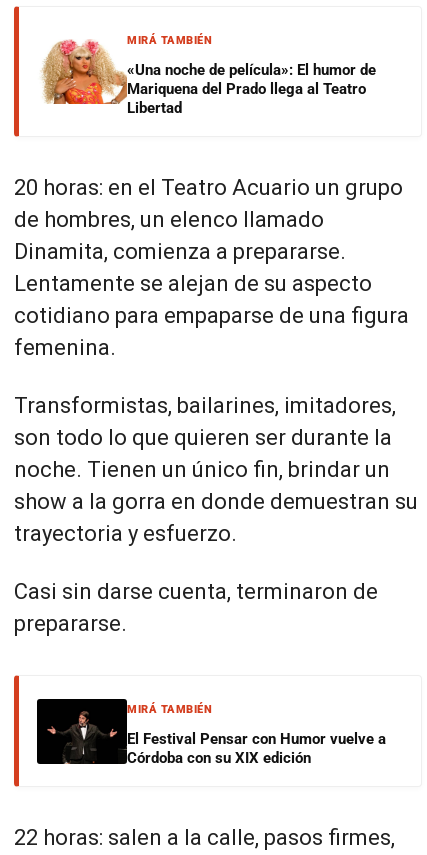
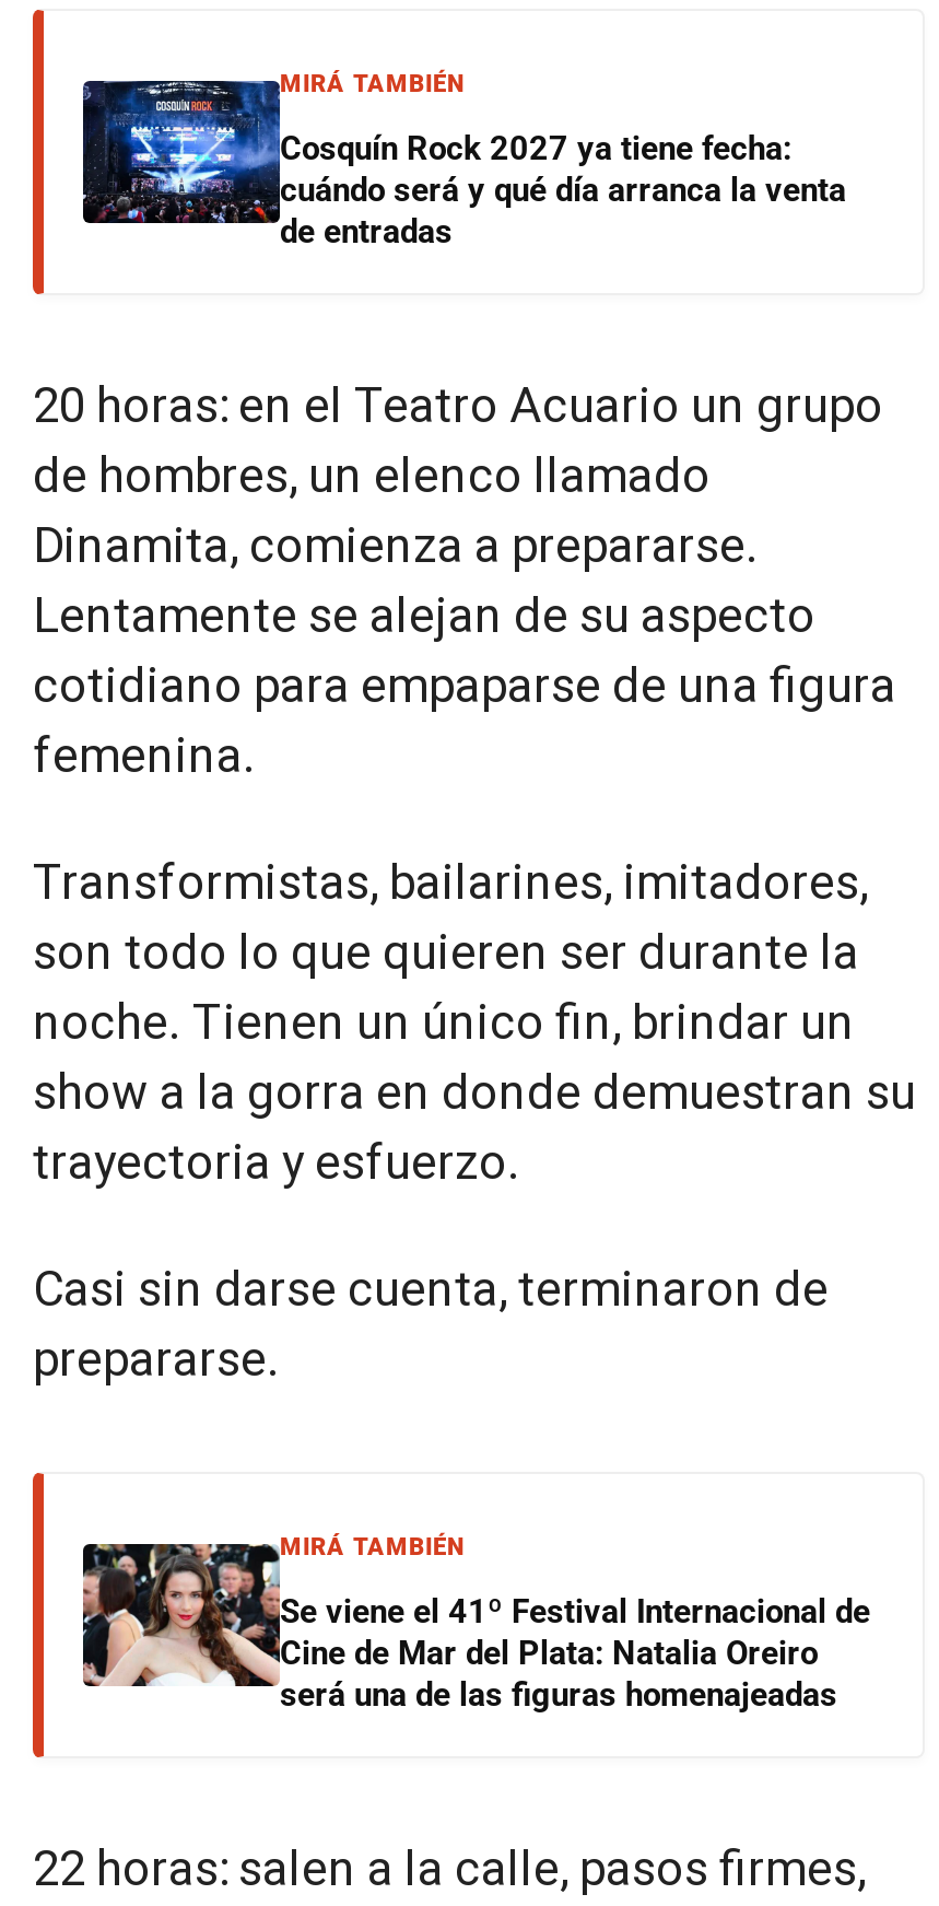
[37,39,376,117] [image] | «Una noche de película»: El humor de | Mariquena del Prado llega al Teatro | Libertad -> [81,79,846,252] [image] | Cosquín Rock 2027 ya tiene fecha: | cuándo será y qué día arranca la venta | de entradas
[36,698,386,767] [image] | El Festival Pensar con Humor vuelve a | Córdoba con su XIX edición -> [81,1524,870,1715] [image] | Se viene el 41º Festival Internacional de | Cine de Mar del Plata: Natalia Oreiro | será una de las figuras homenajeadas

